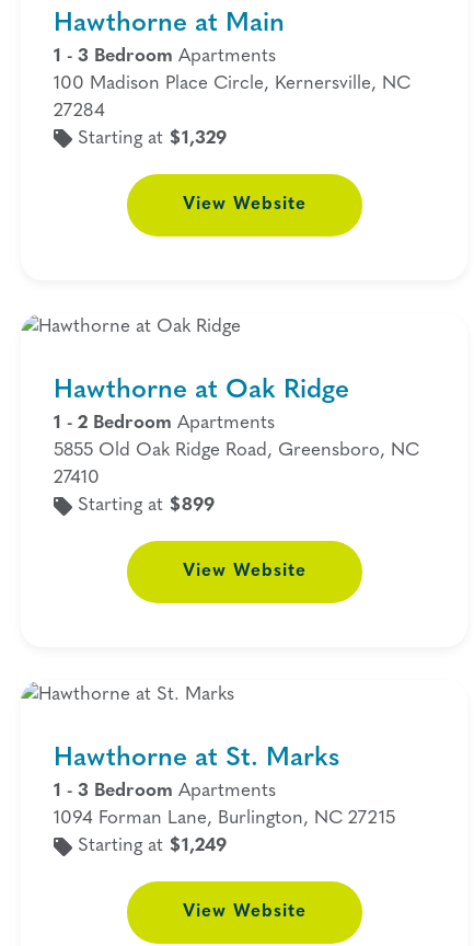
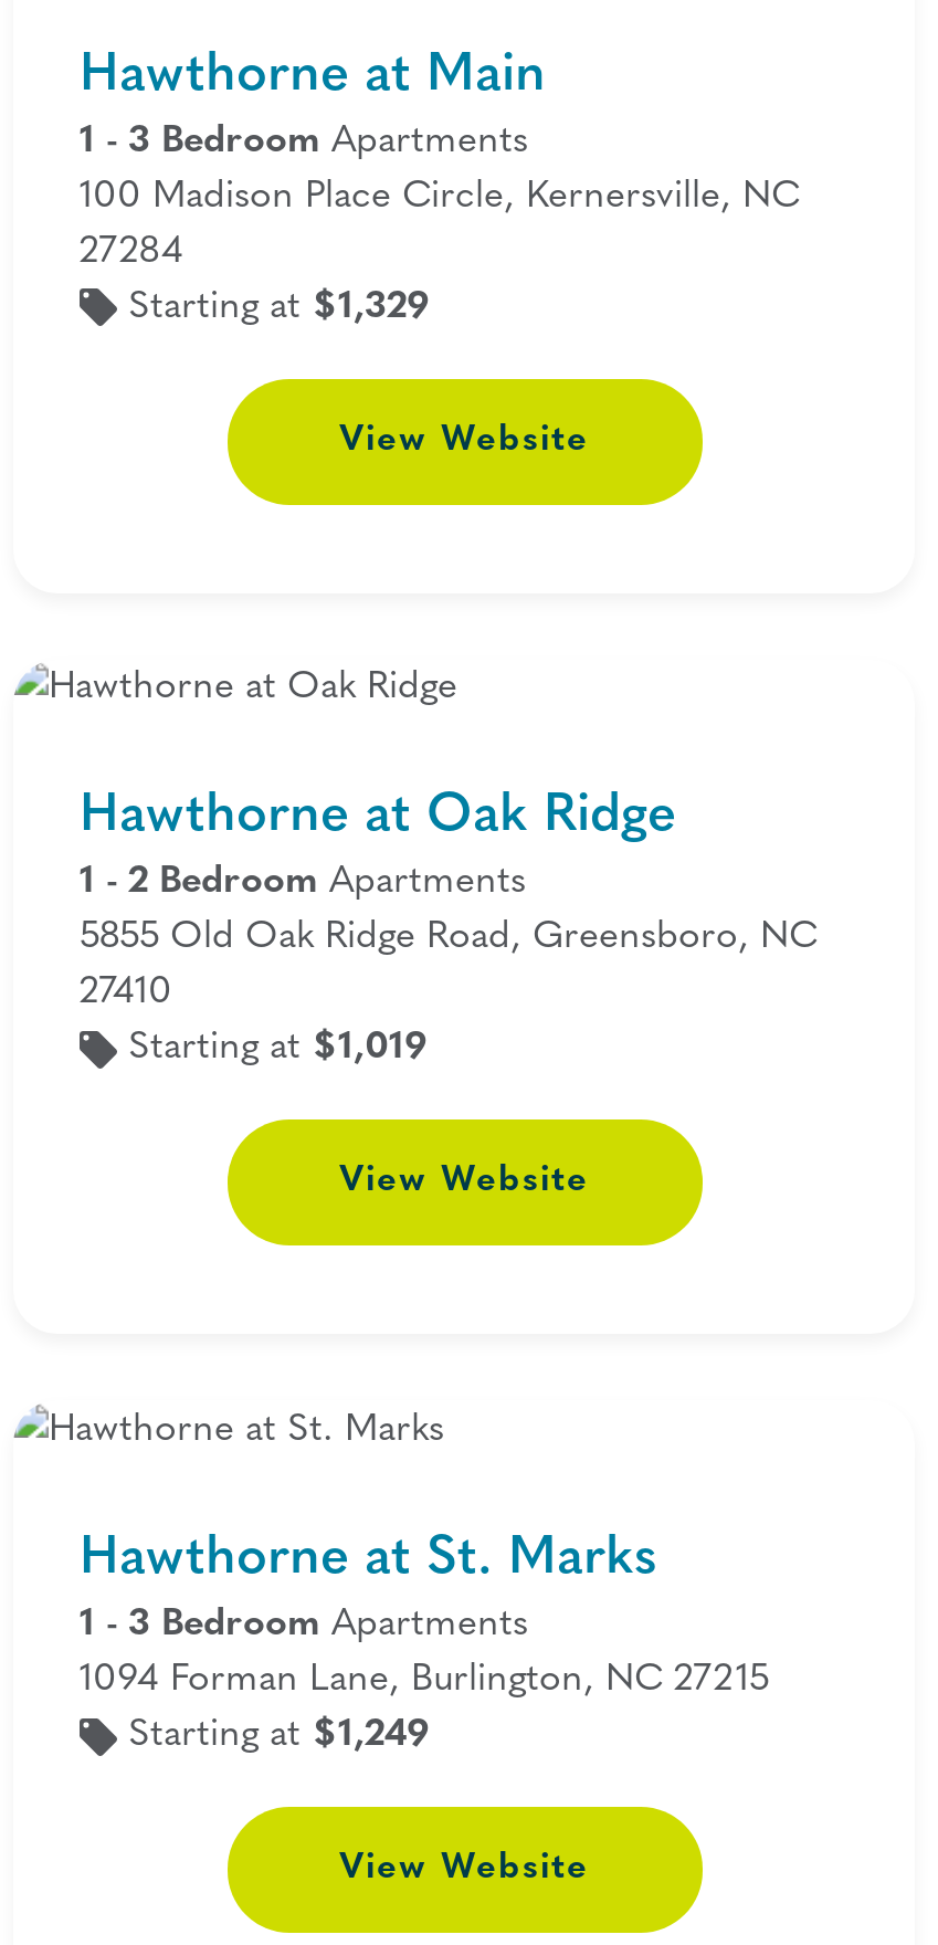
[72,496,215,515] Starting at $899 -> [117,1030,426,1067] Starting at $1,019

